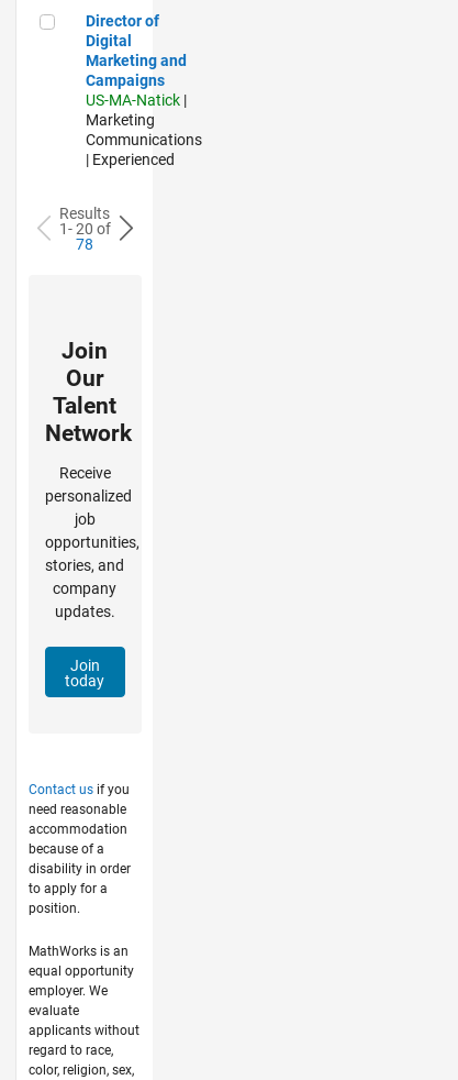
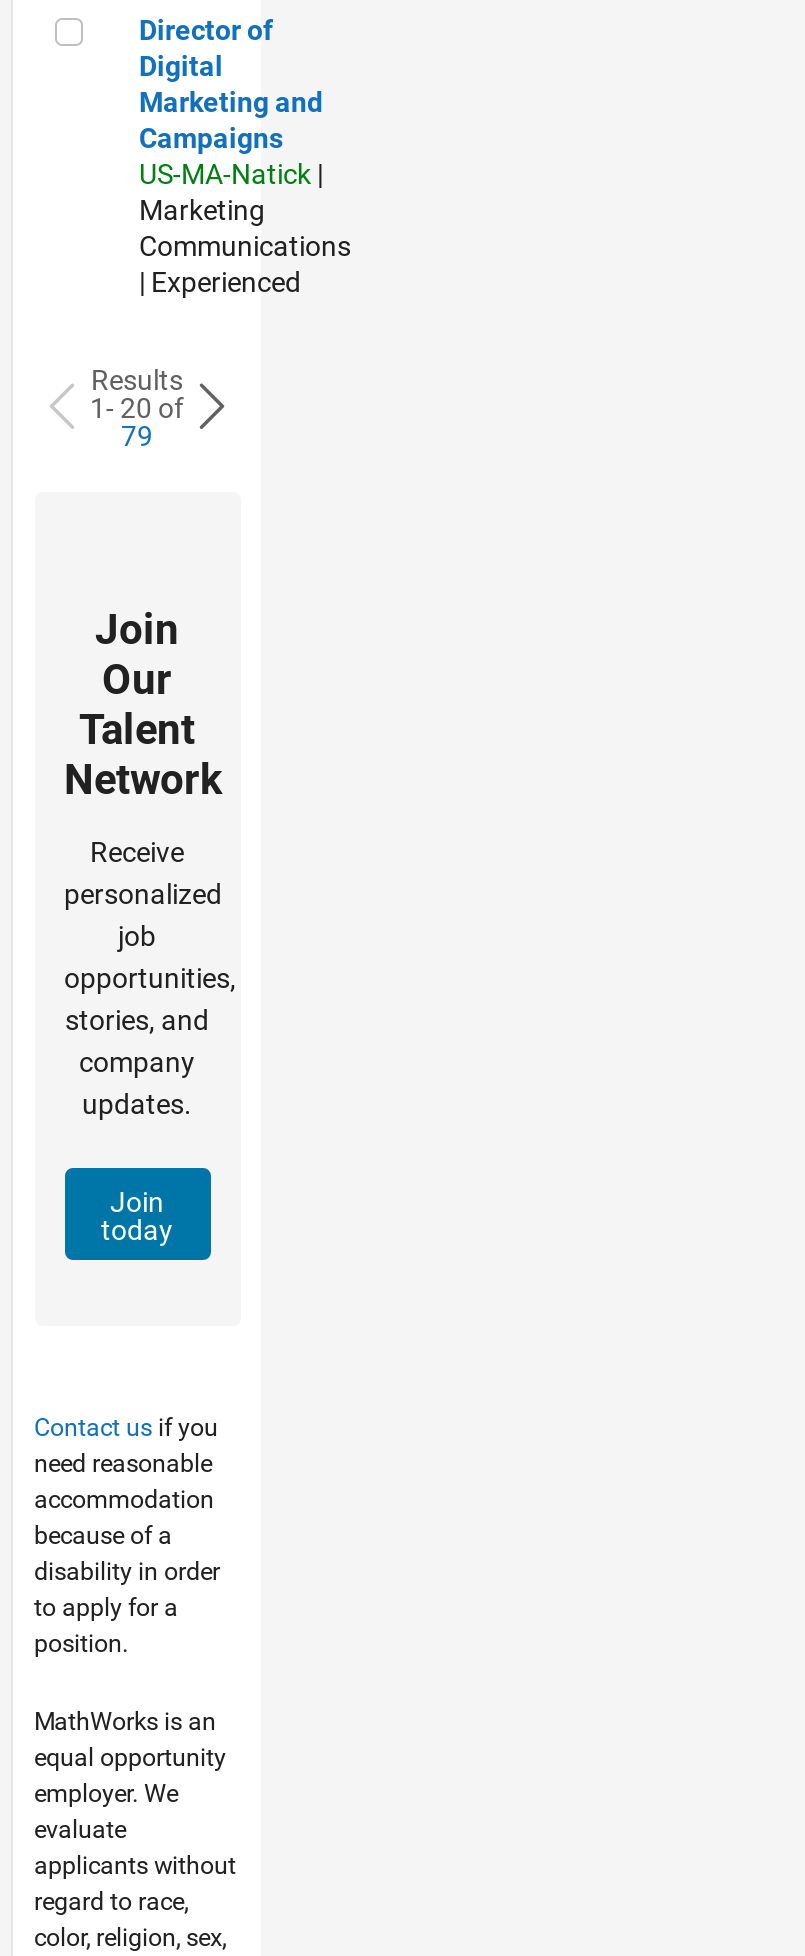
[76,235,93,253] 78 -> [121,420,153,452] 79

